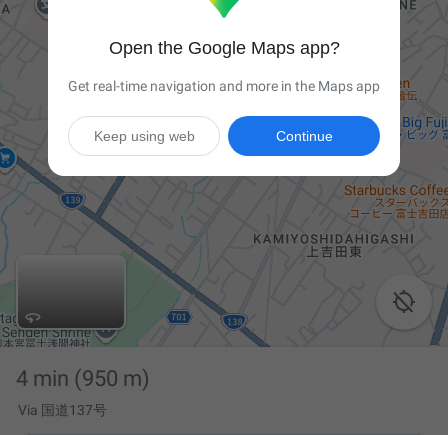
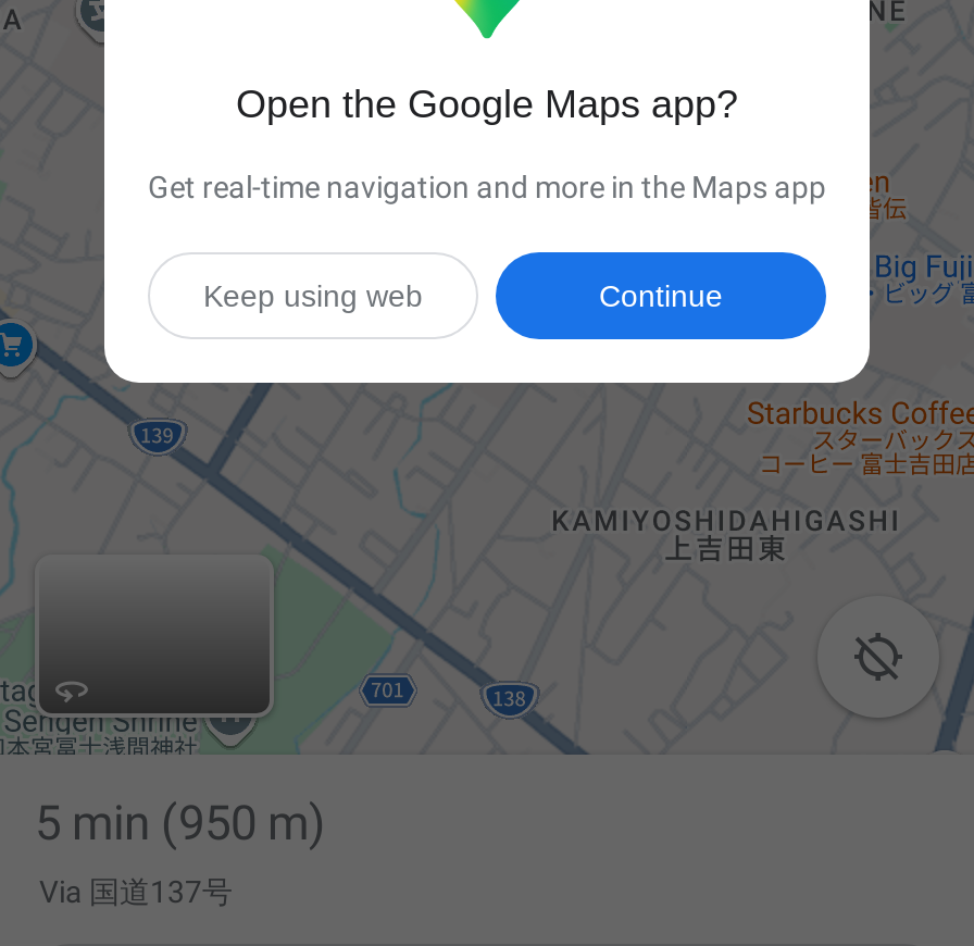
[16,366,150,391] 4 min (950 m) -> [35,796,326,850] 5 min (950 m)

